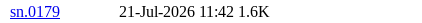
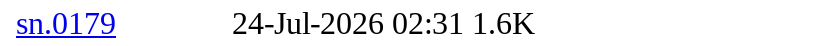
[119,3,270,20] 21-Jul-2026 11:42 1.6K -> [232,7,536,41] 24-Jul-2026 02:31 1.6K

